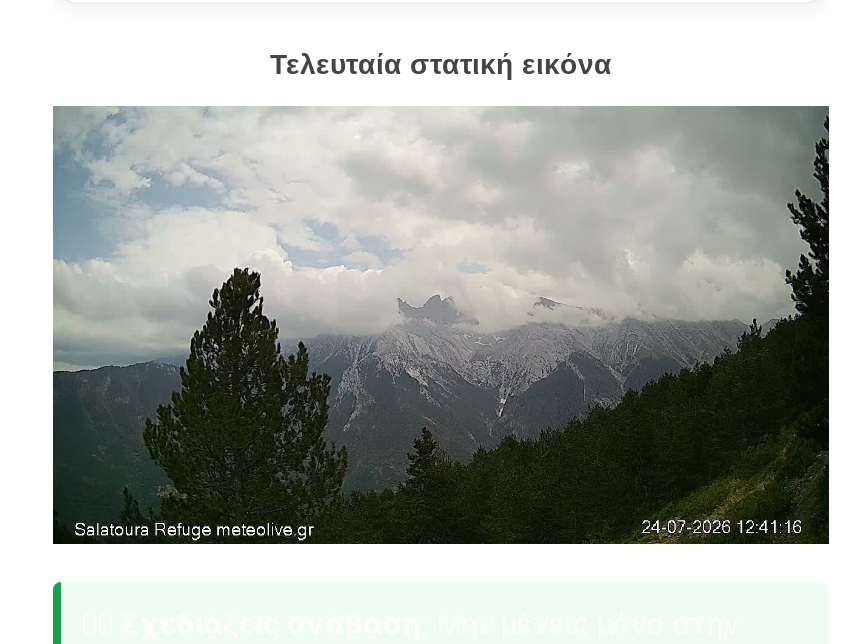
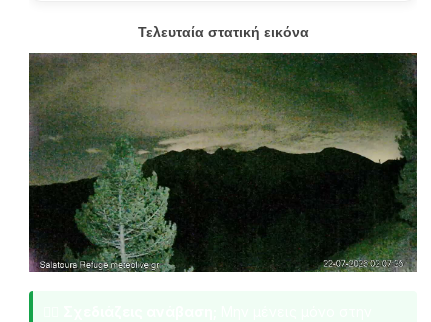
[51,106,829,546] [image] -> [28,52,417,273] [image]

